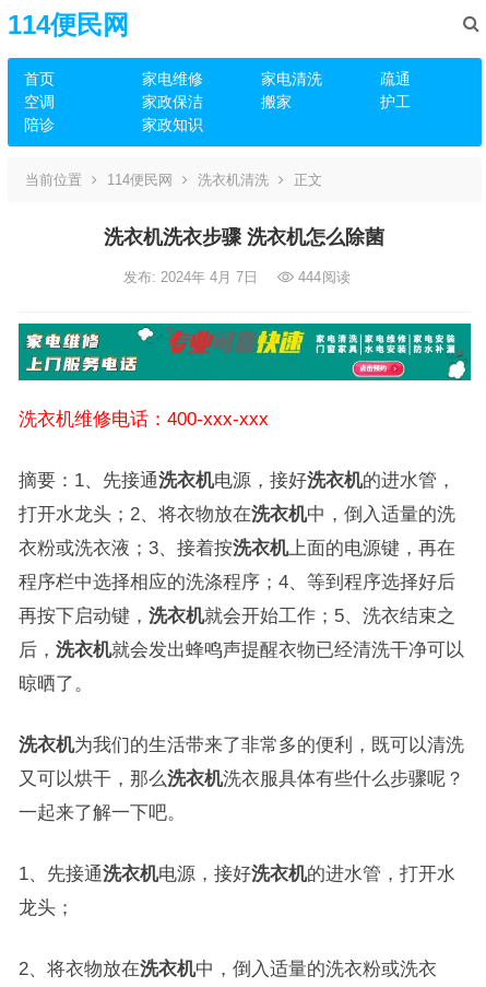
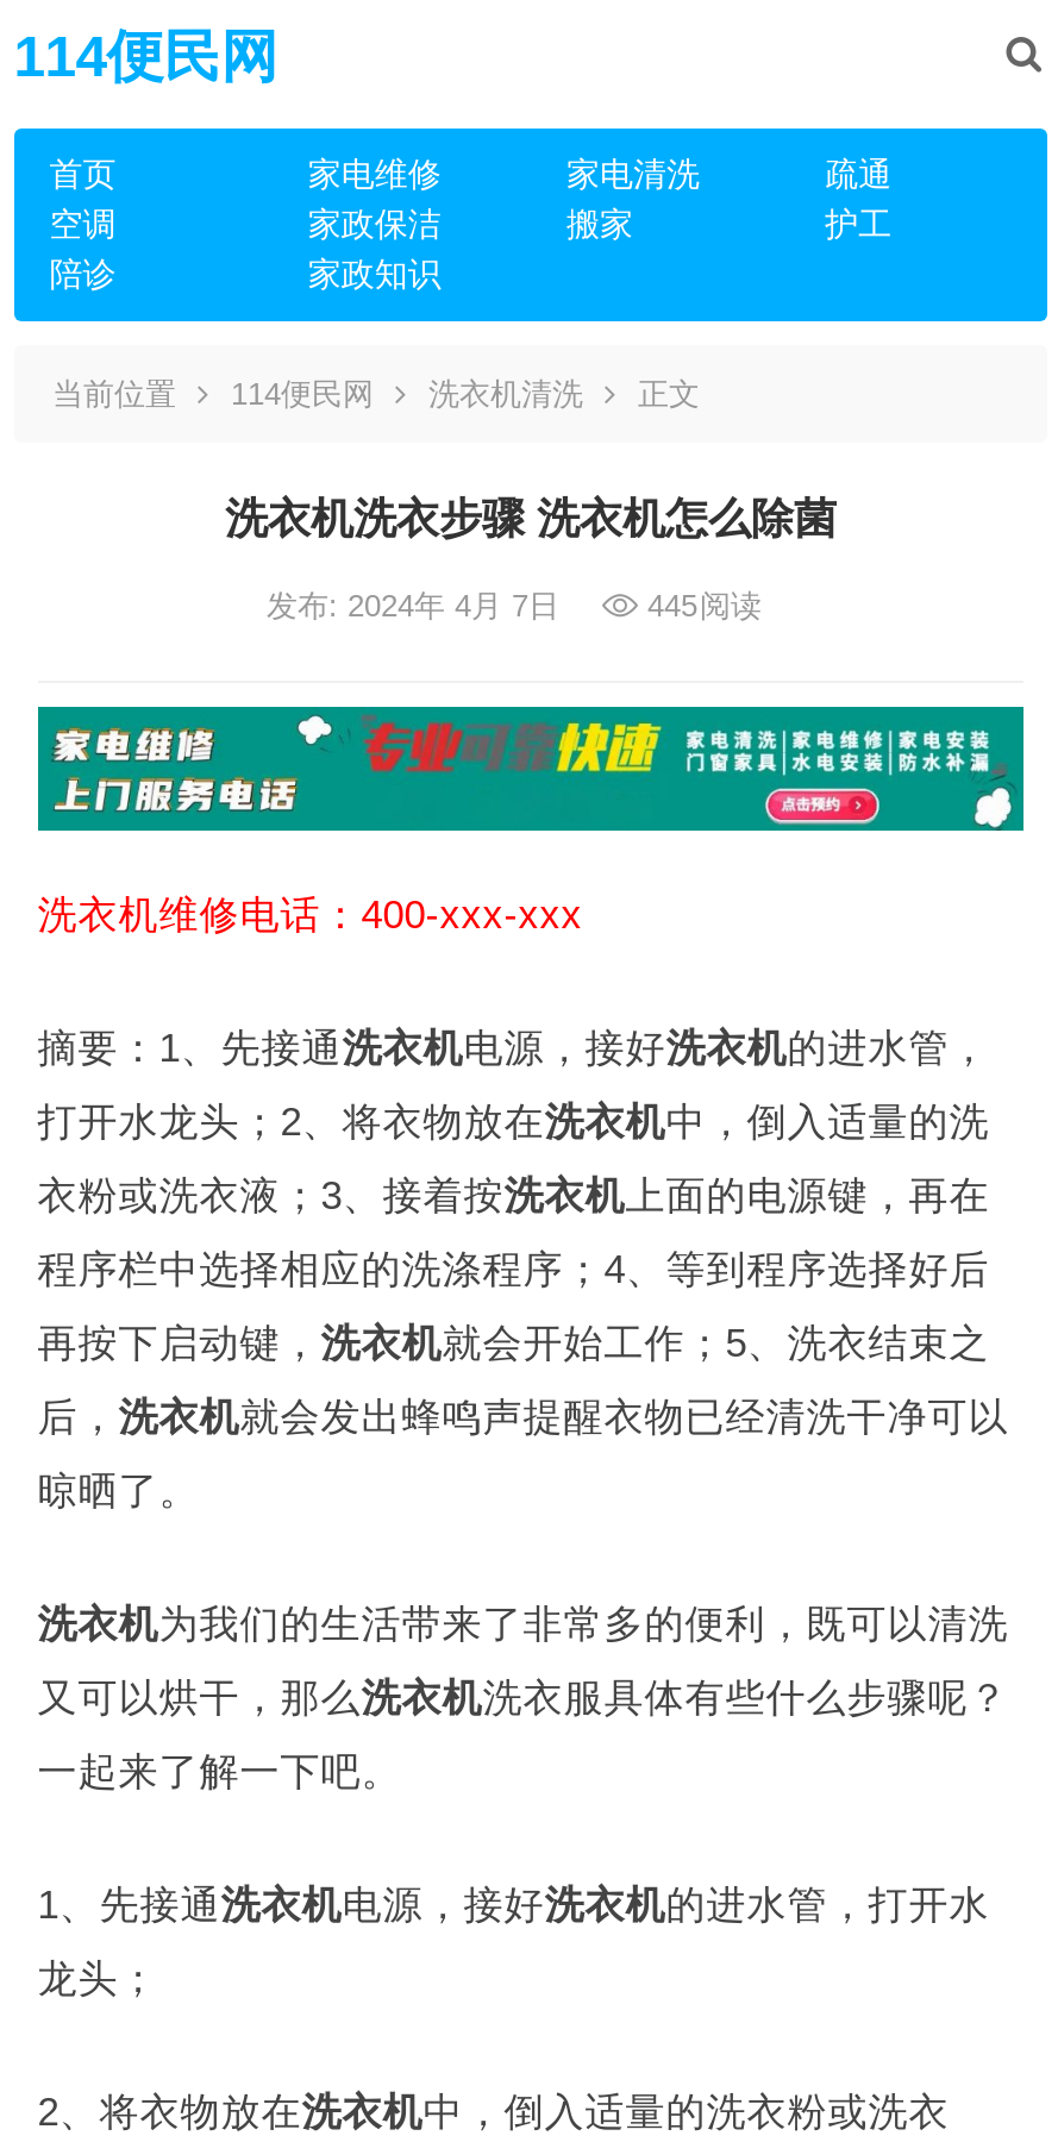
[123,269,351,285] 发布: 2024年 4月 7日 444阅读 -> [267,588,762,624] 发布: 2024年 4月 7日 445阅读

